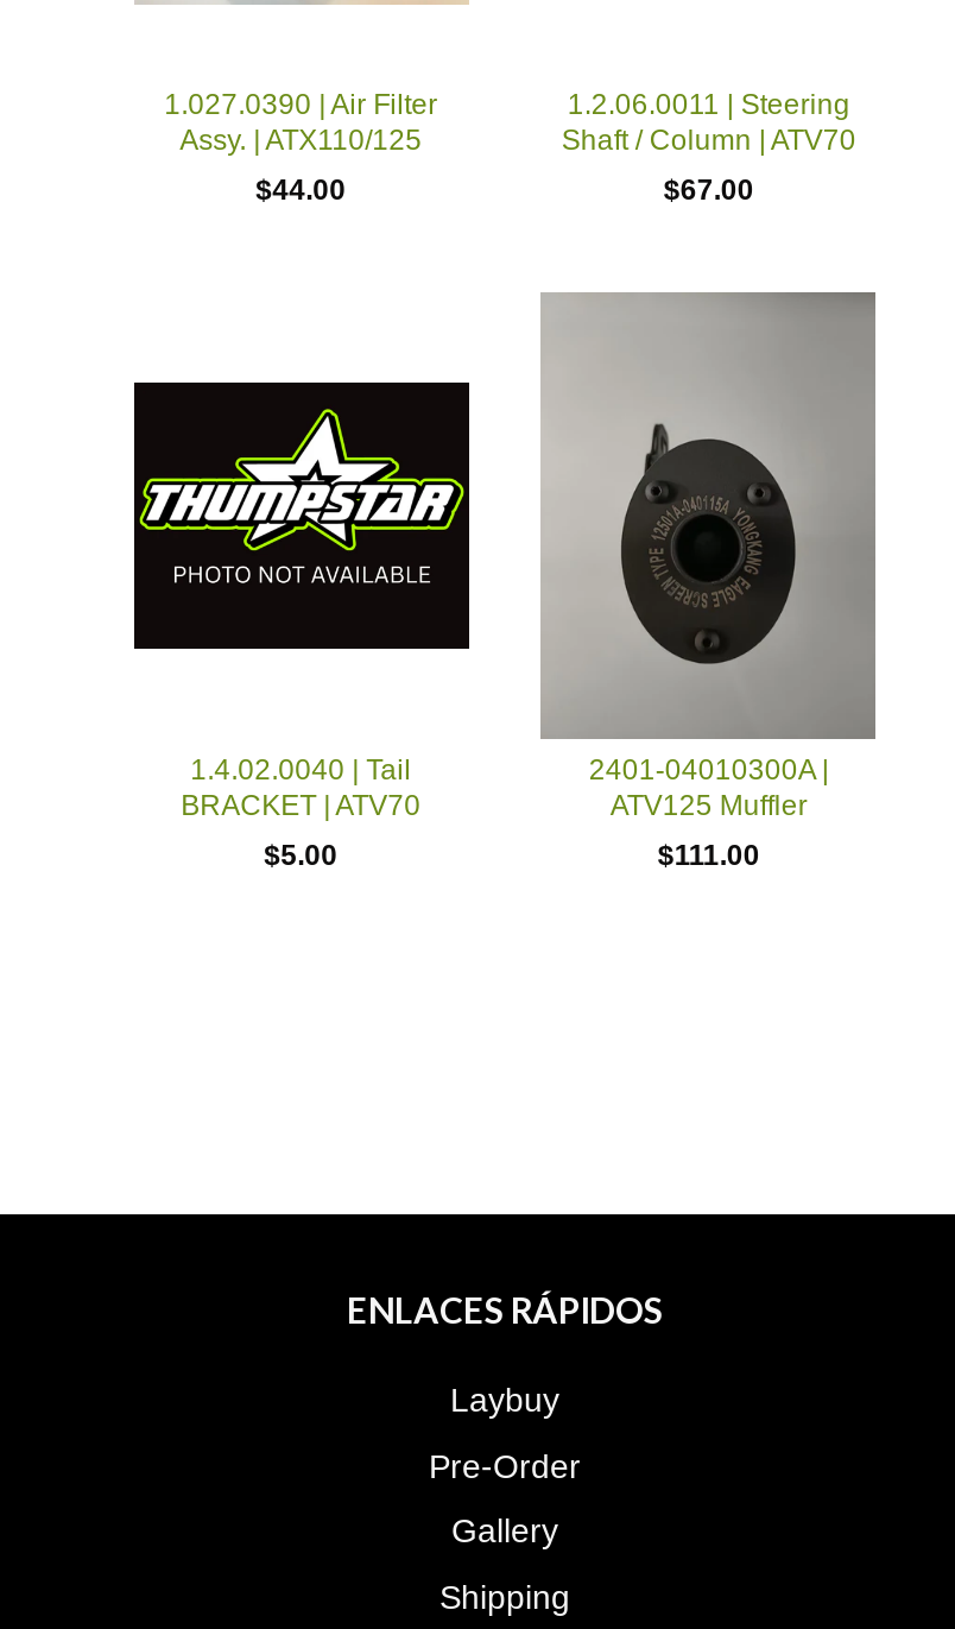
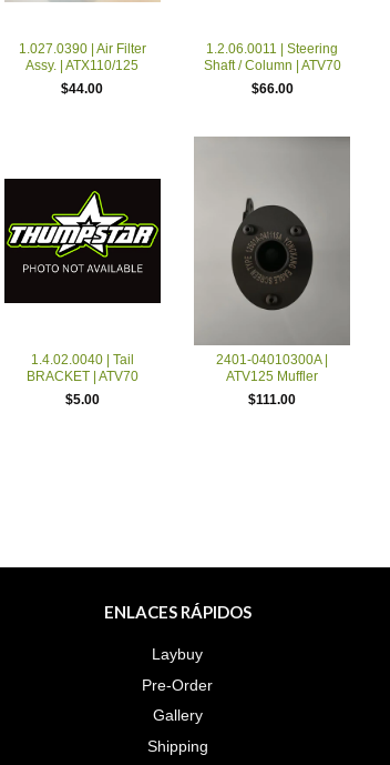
[664,174,754,207] $67.00 -> [251,81,293,97] $66.00

